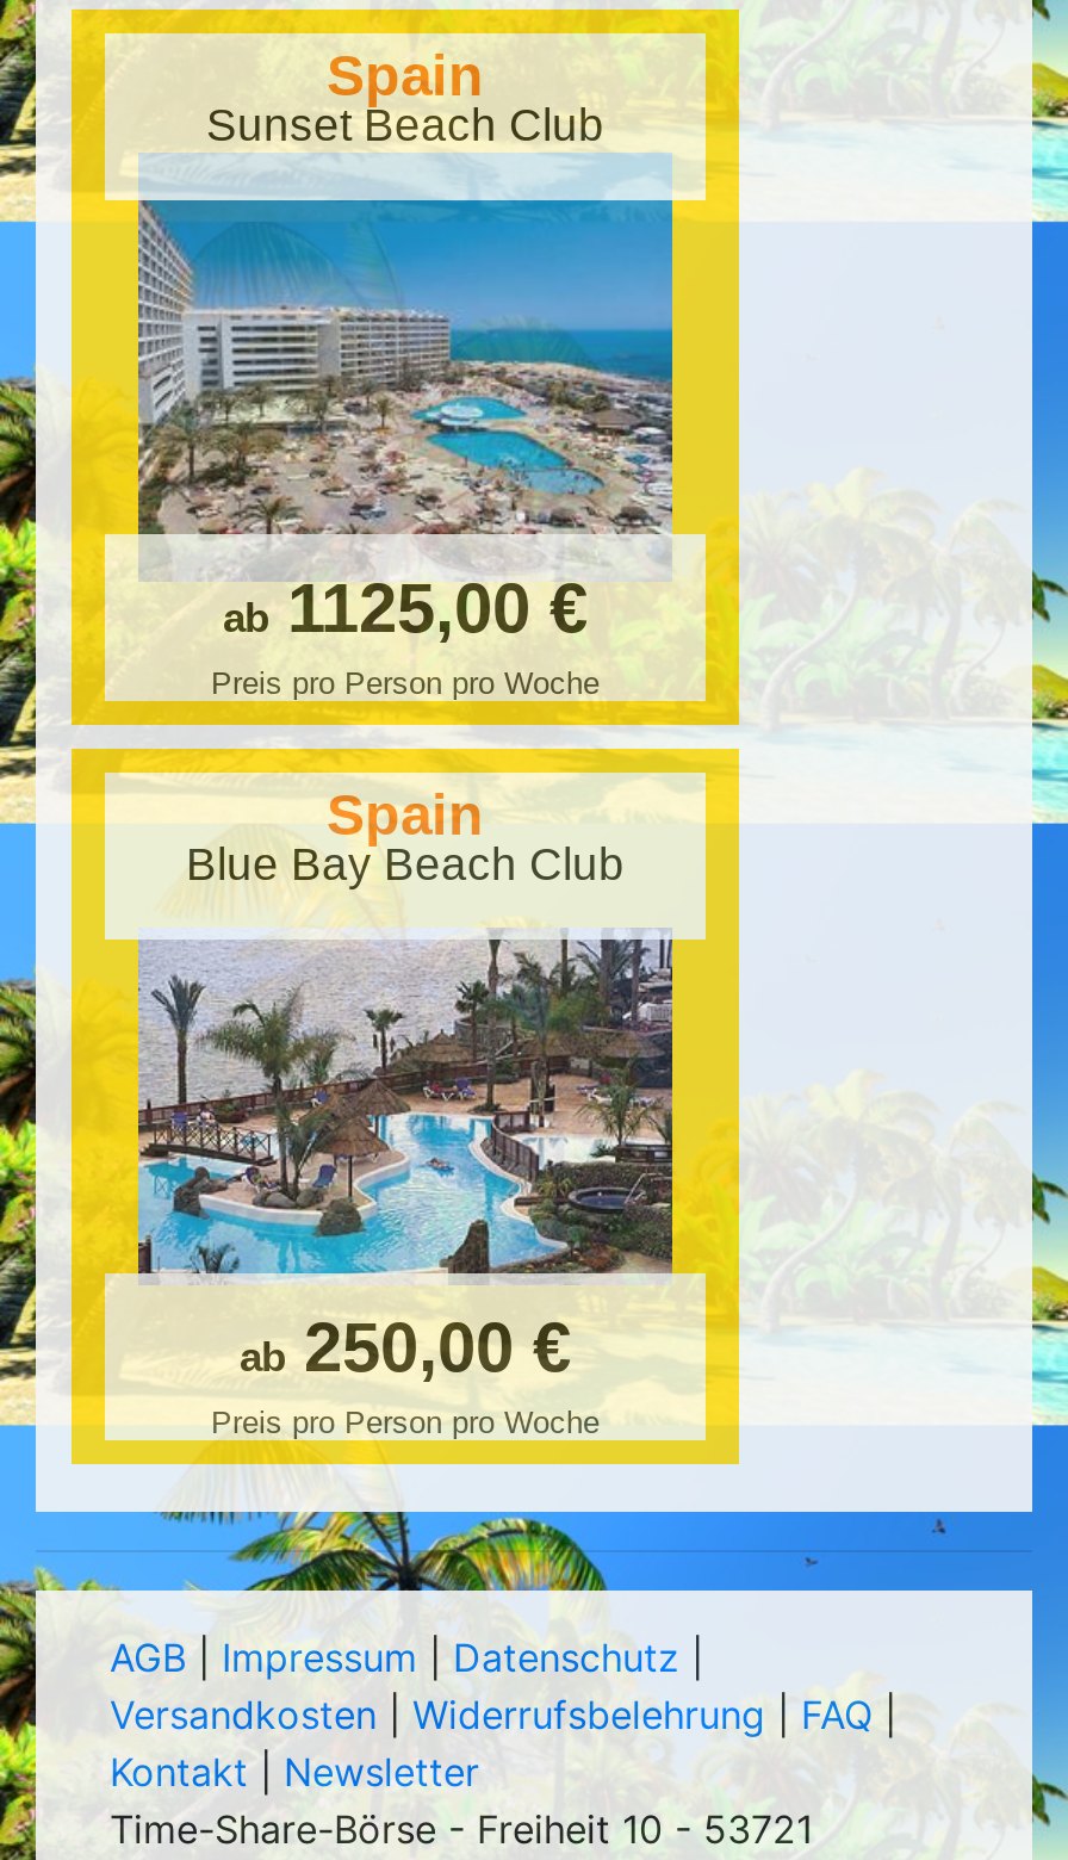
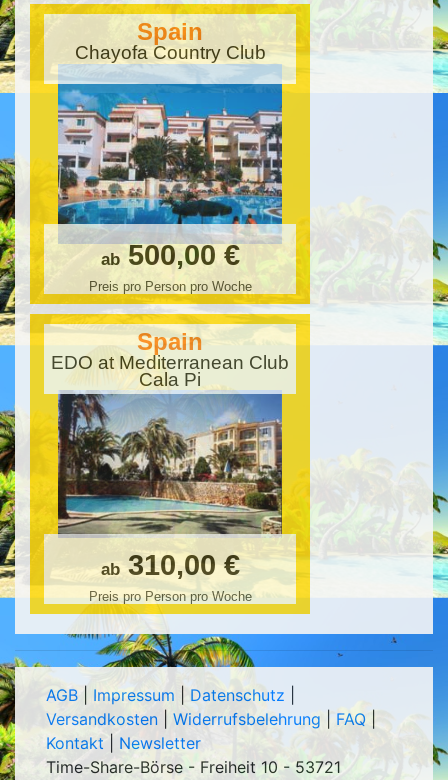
[206,100,604,150] Sunset Beach Club -> [74,42,265,63] Chayofa Country Club
[136,200,675,646] [image] | ab 1125,00 € -> [57,84,283,271] [image] | ab 500,00 €
[186,839,625,889] Blue Bay Beach Club -> [51,352,289,390] EDO at Mediterranean Club | Cala Pi
[136,930,675,1385] [image] | ab 250,00 € -> [57,391,283,581] [image] | ab 310,00 €

